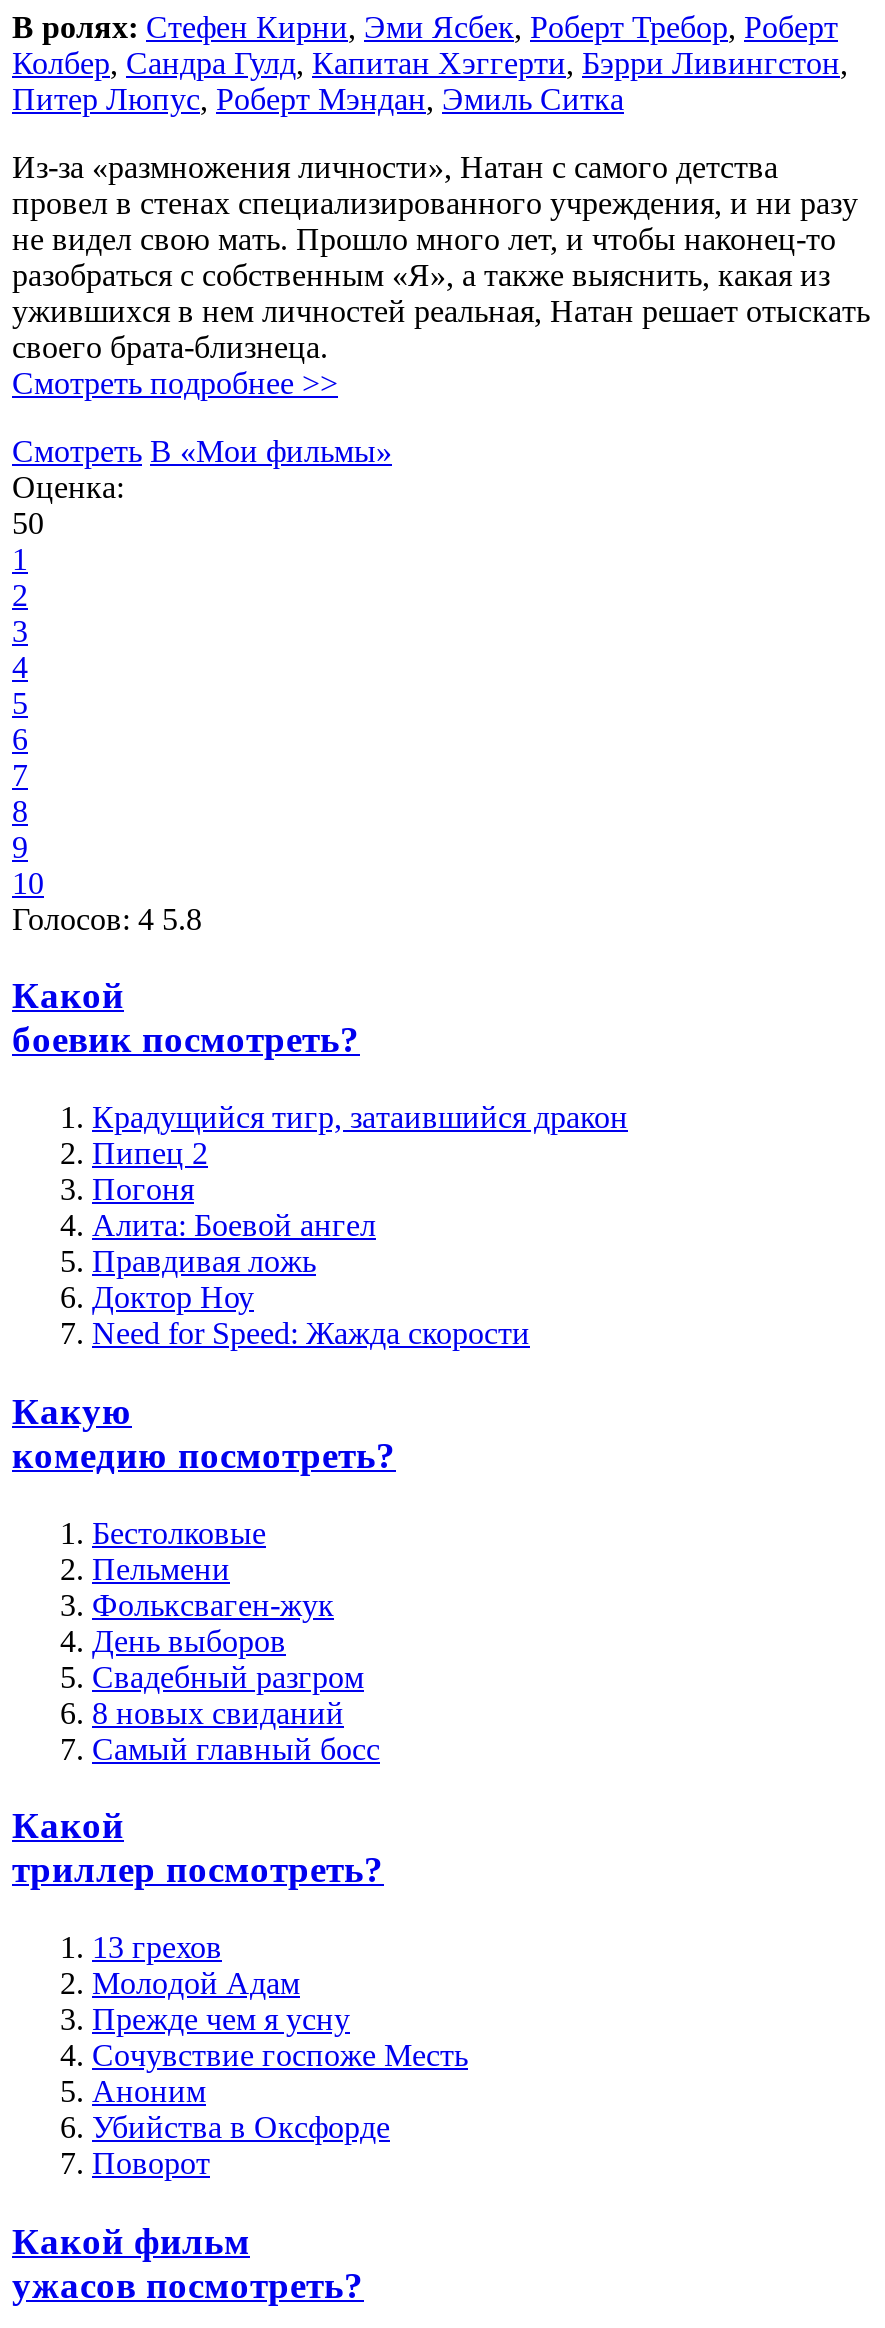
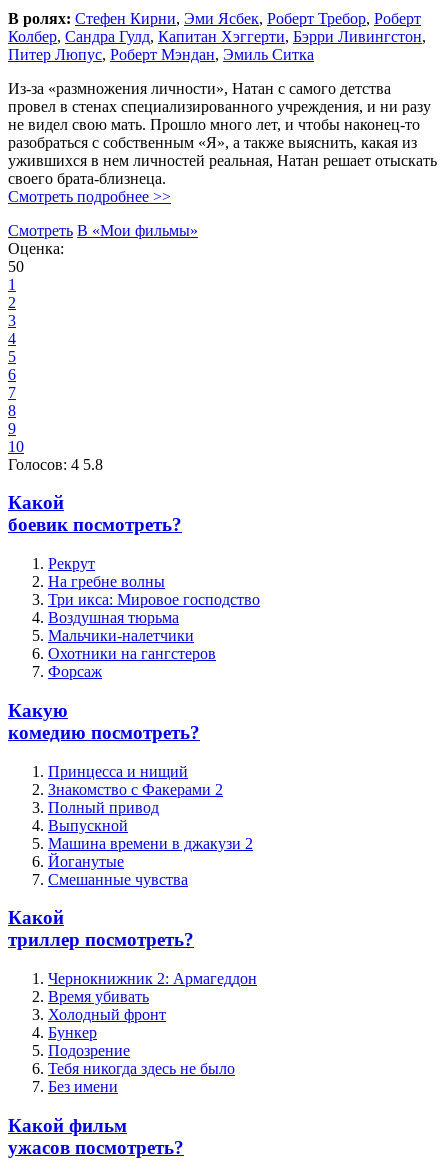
[92,1100,628,1350] Крадущийся тигр, затаившийся дракон | Пипец 2 | Погоня | Алита: Боевой ангел | Правдивая ложь | Доктор Ноу | Need for Speed: Жажда скорости -> [48,555,260,680] Рекрут | На гребне волны | Три икса: Мировое господство | Воздушная тюрьма | Мальчики-налетчики | Охотники на гангстеров | Форсаж
[92,1515,380,1765] Бестолковые | Пельмени | Фольксваген-жук | День выборов | Свадебный разгром | 8 новых свиданий | Самый главный босс -> [48,763,253,888] Принцесса и нищий | Знакомство с Факерами 2 | Полный привод | Выпускной | Машина времени в джакузи 2 | Йоганутые | Смешанные чувства
[92,1930,468,2180] 13 грехов | Молодой Адам | Прежде чем я усну | Сочувствие госпоже Месть | Аноним | Убийства в Оксфорде | Поворот -> [48,970,257,1095] Чернокнижник 2: Армагеддон | Время убивать | Холодный фронт | Бункер | Подозрение | Тебя никогда здесь не было | Без имени

